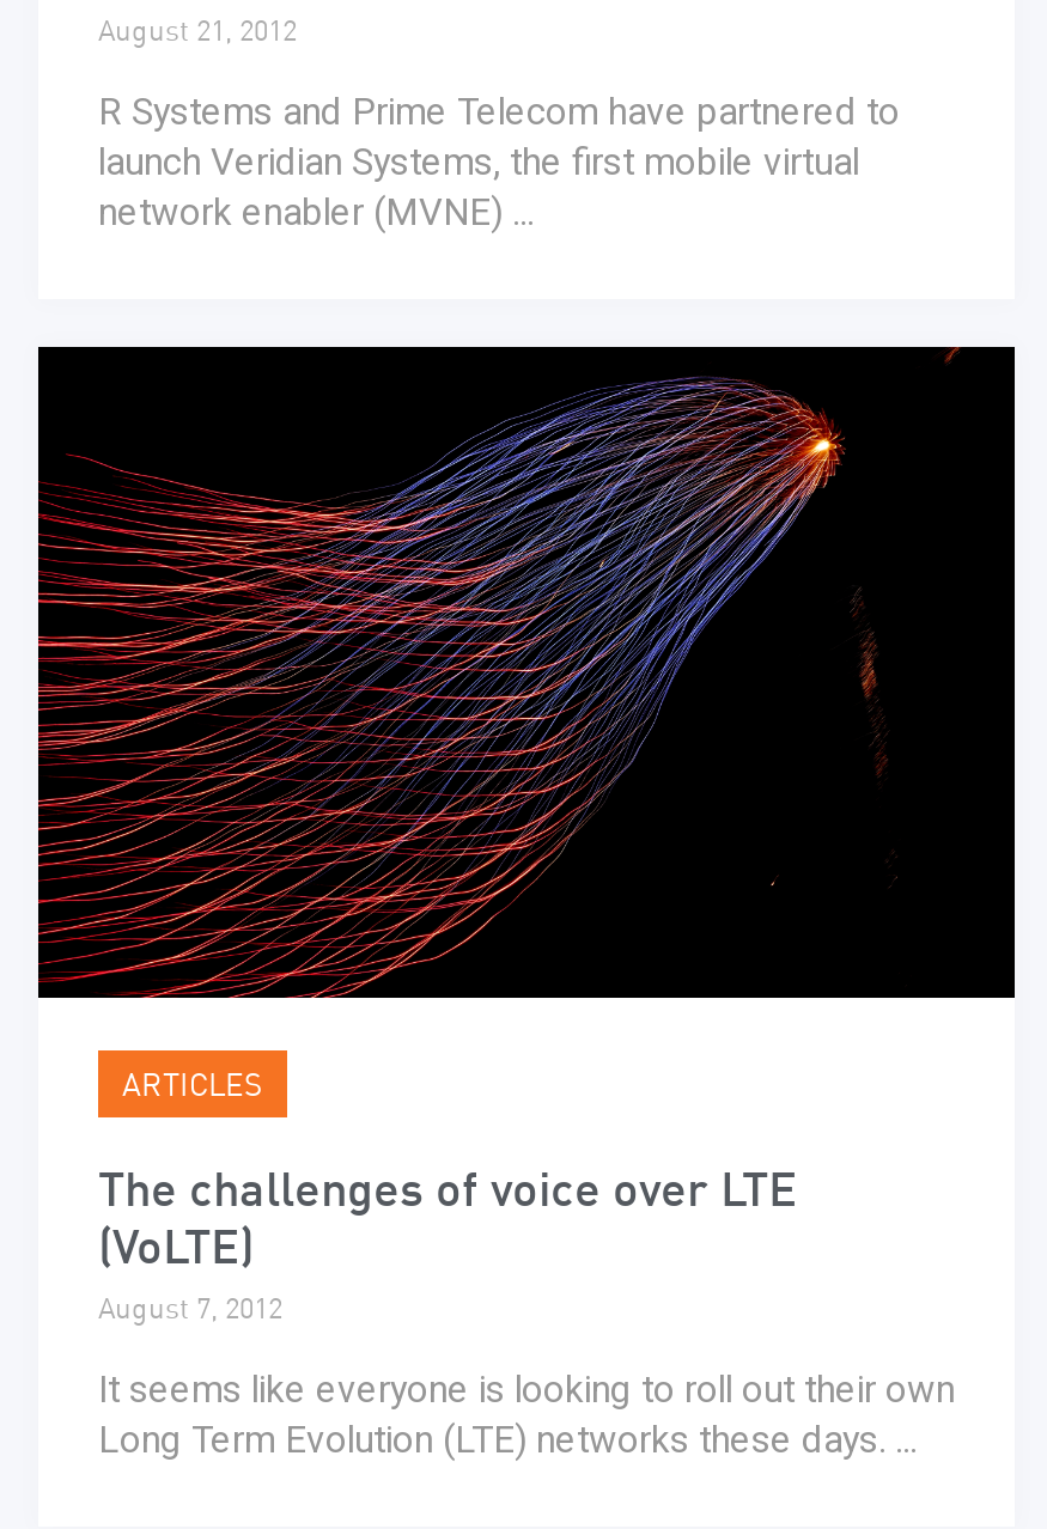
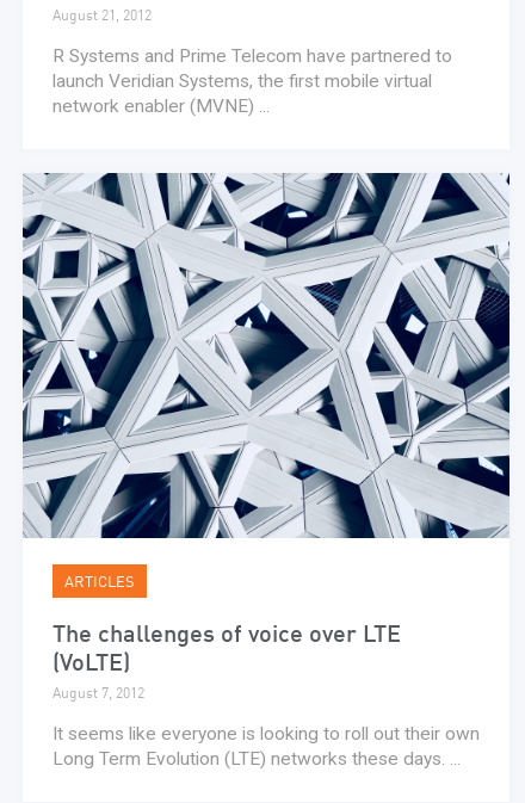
[36,345,1017,1000] [image] -> [21,172,511,539] [image]

